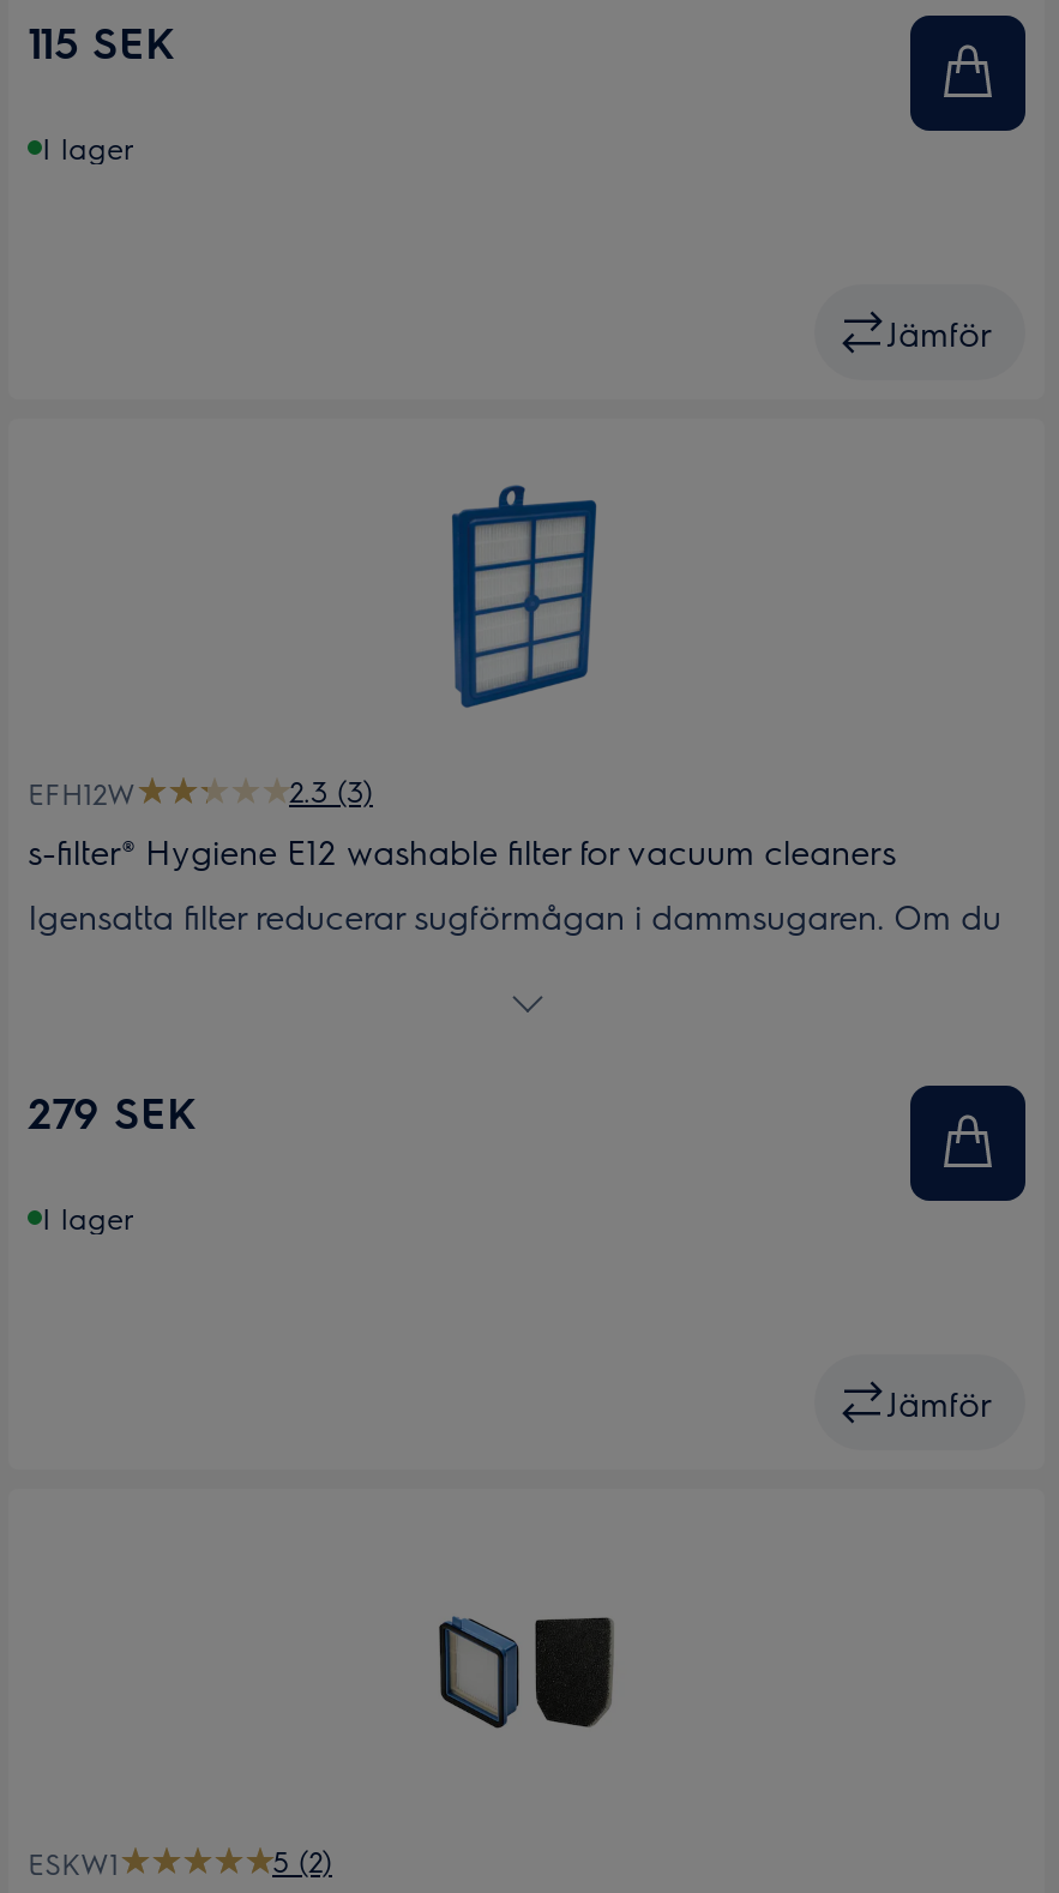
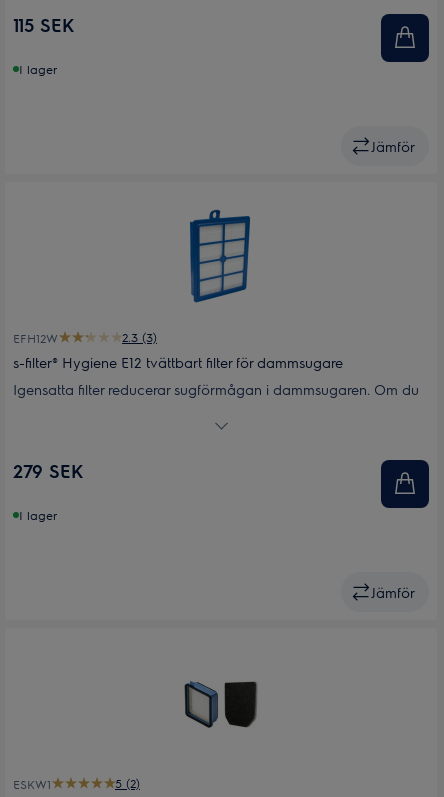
[28,829,896,872] s-filter® Hygiene E12 washable filter for vacuum cleaners -> [13,353,343,371] s-filter® Hygiene E12 tvättbart filter för dammsugare

